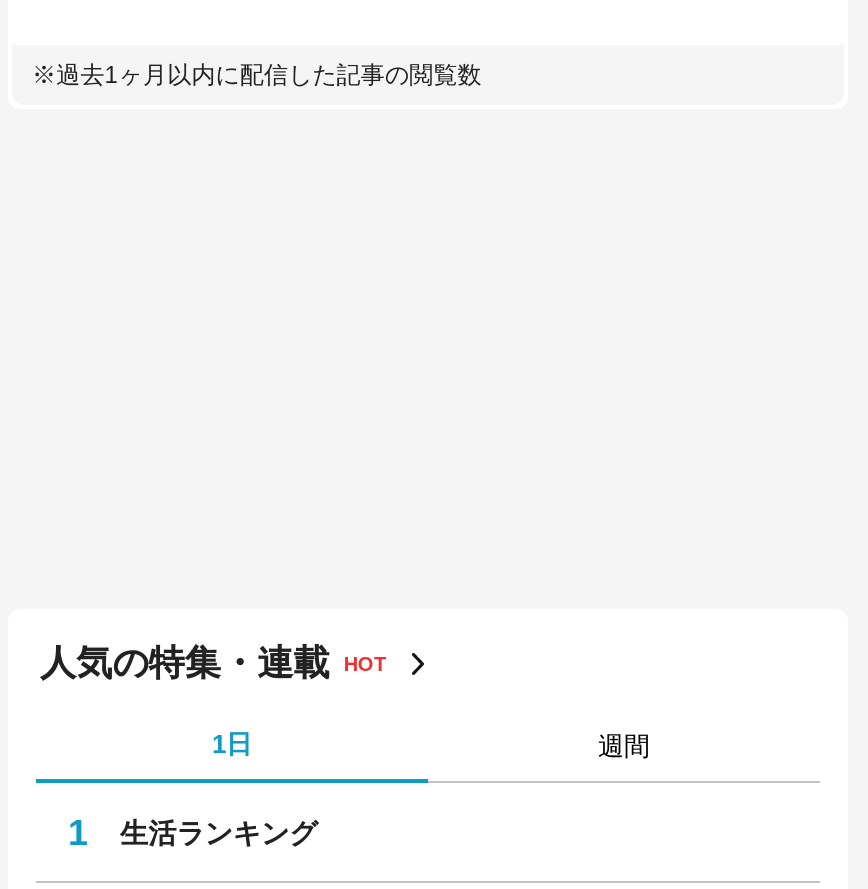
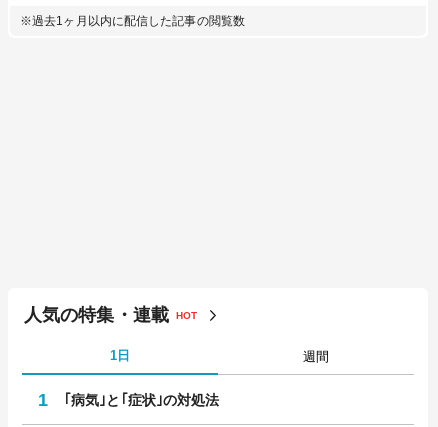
[120,817,317,849] 生活ランキング -> [64,392,219,408] ｢病気｣と｢症状｣の対処法

